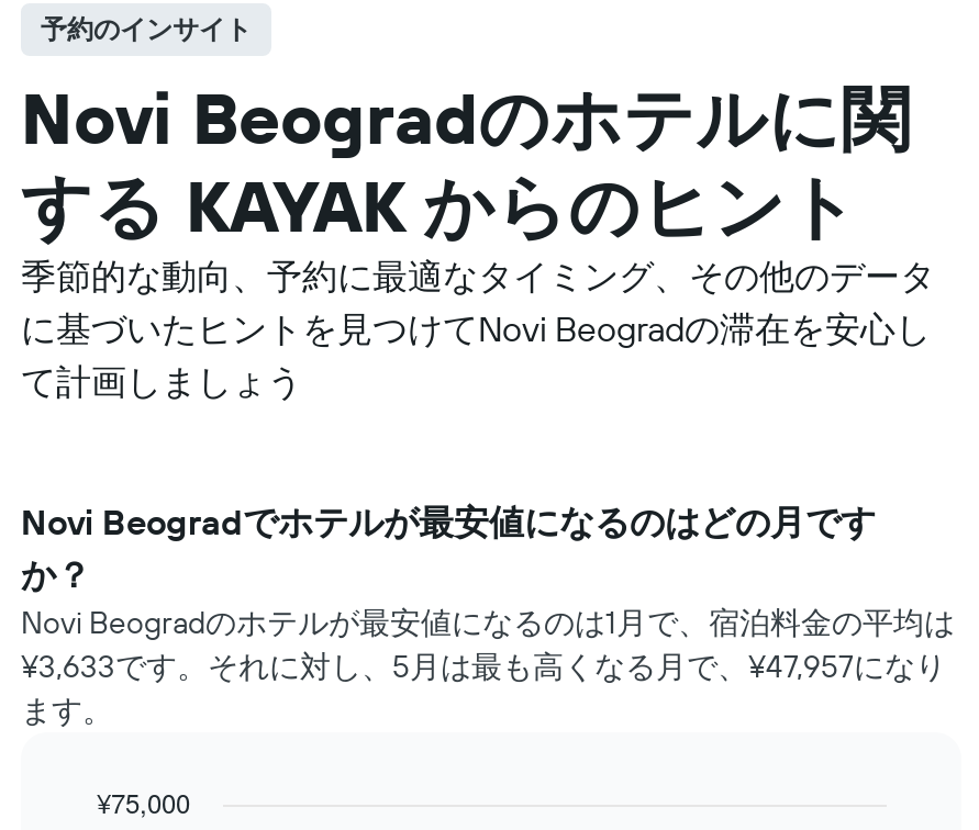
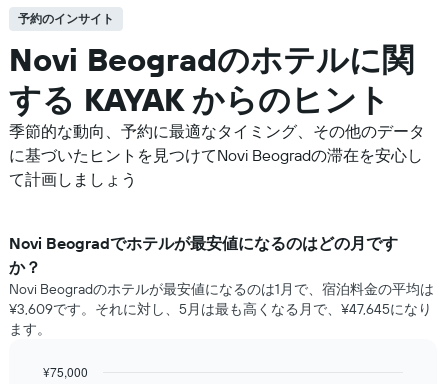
[21,647,946,686] ¥3,633です。それに対し、5月は最も高くなる月で、¥47,957になり -> [9,300,432,318] ¥3,609です。それに対し、5月は最も高くなる月で、¥47,645になり

